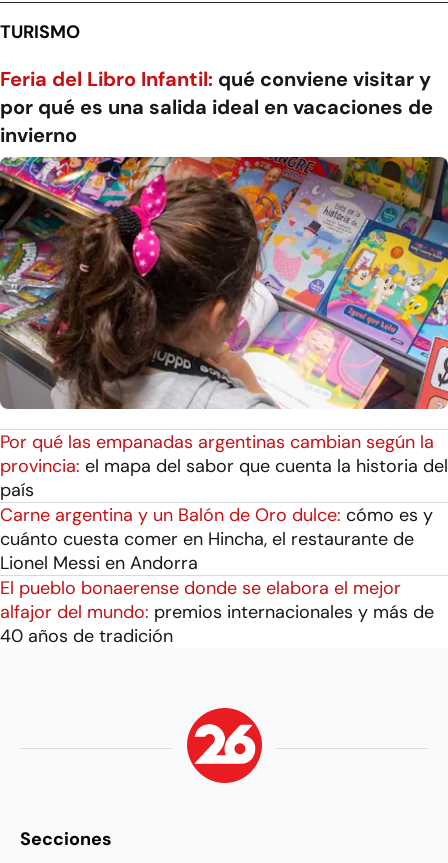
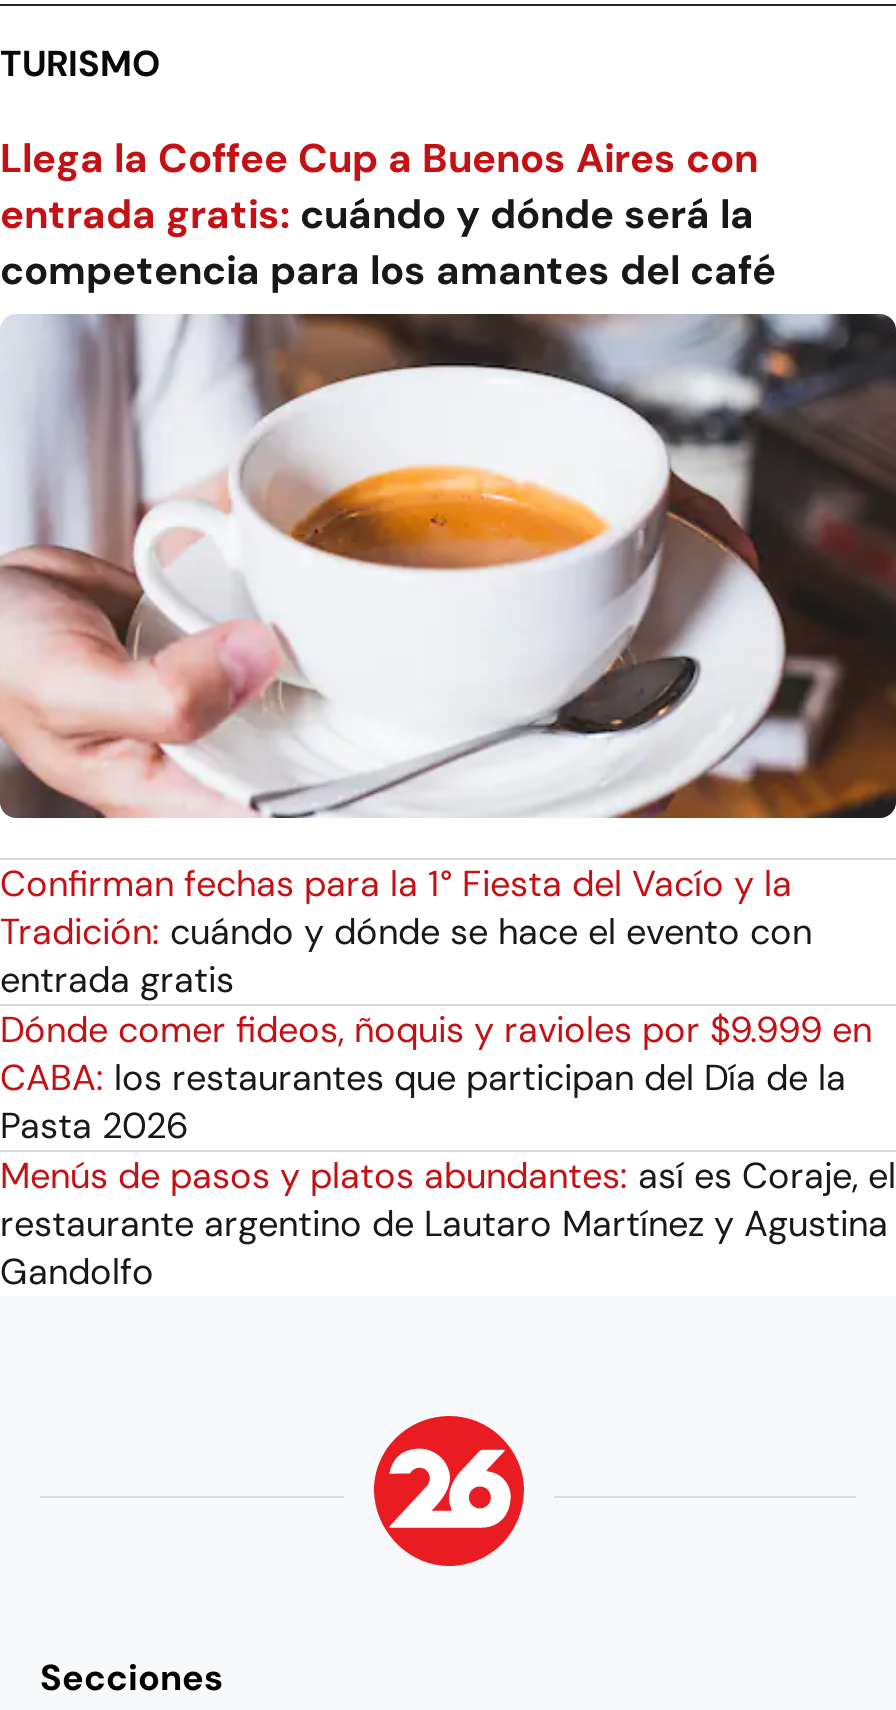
[0,66,433,148] Feria del Libro Infantil: qué conviene visitar y | por qué es una salida ideal en vacaciones de | invierno -> [0,131,776,295] Llega la Coffee Cup a Buenos Aires con | entrada gratis: cuándo y dónde será la | competencia para los amantes del café
[0,156,448,648] [image] | Por qué las empanadas argentinas cambian según la | provincia: el mapa del sabor que cuenta la historia del | país | Carne argentina y un Balón de Oro dulce: cómo es y | cuánto cuesta comer en Hincha, el restaurante de | Lionel Messi en Andorra | El pueblo bonaerense donde se elabora el mejor | alfajor del mundo: premios internacionales y más de | 40 años de tradición -> [0,312,896,1295] [image] | Confirman fechas para la 1° Fiesta del Vacío y la | Tradición: cuándo y dónde se hace el evento con | entrada gratis | Dónde comer fideos, ñoquis y ravioles por $9.999 en | CABA: los restaurantes que participan del Día de la | Pasta 2026 | Menús de pasos y platos abundantes: así es Coraje, el | restaurante argentino de Lautaro Martínez y Agustina | Gandolfo

